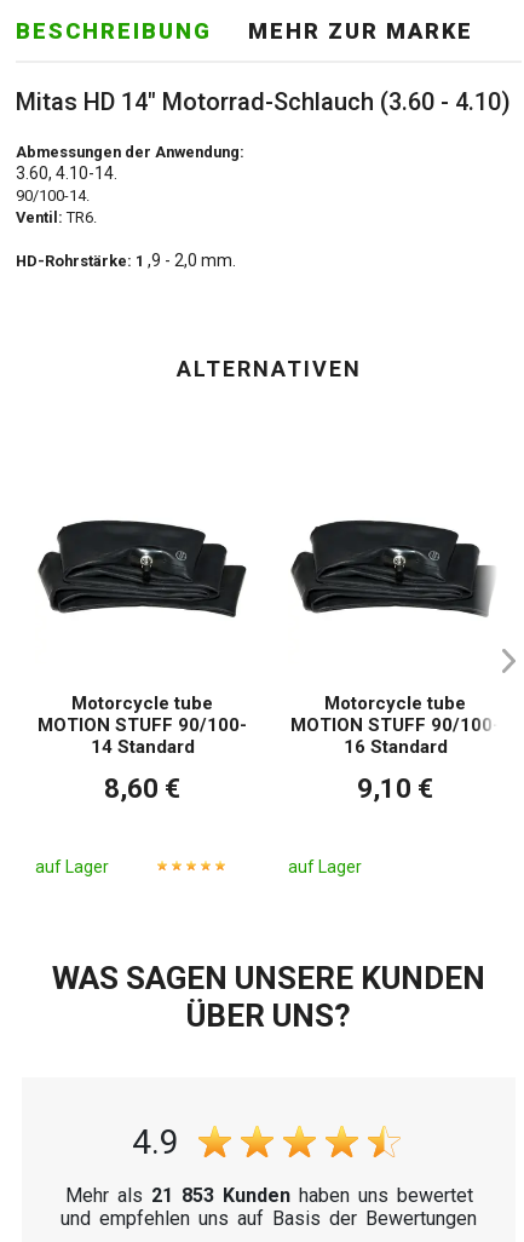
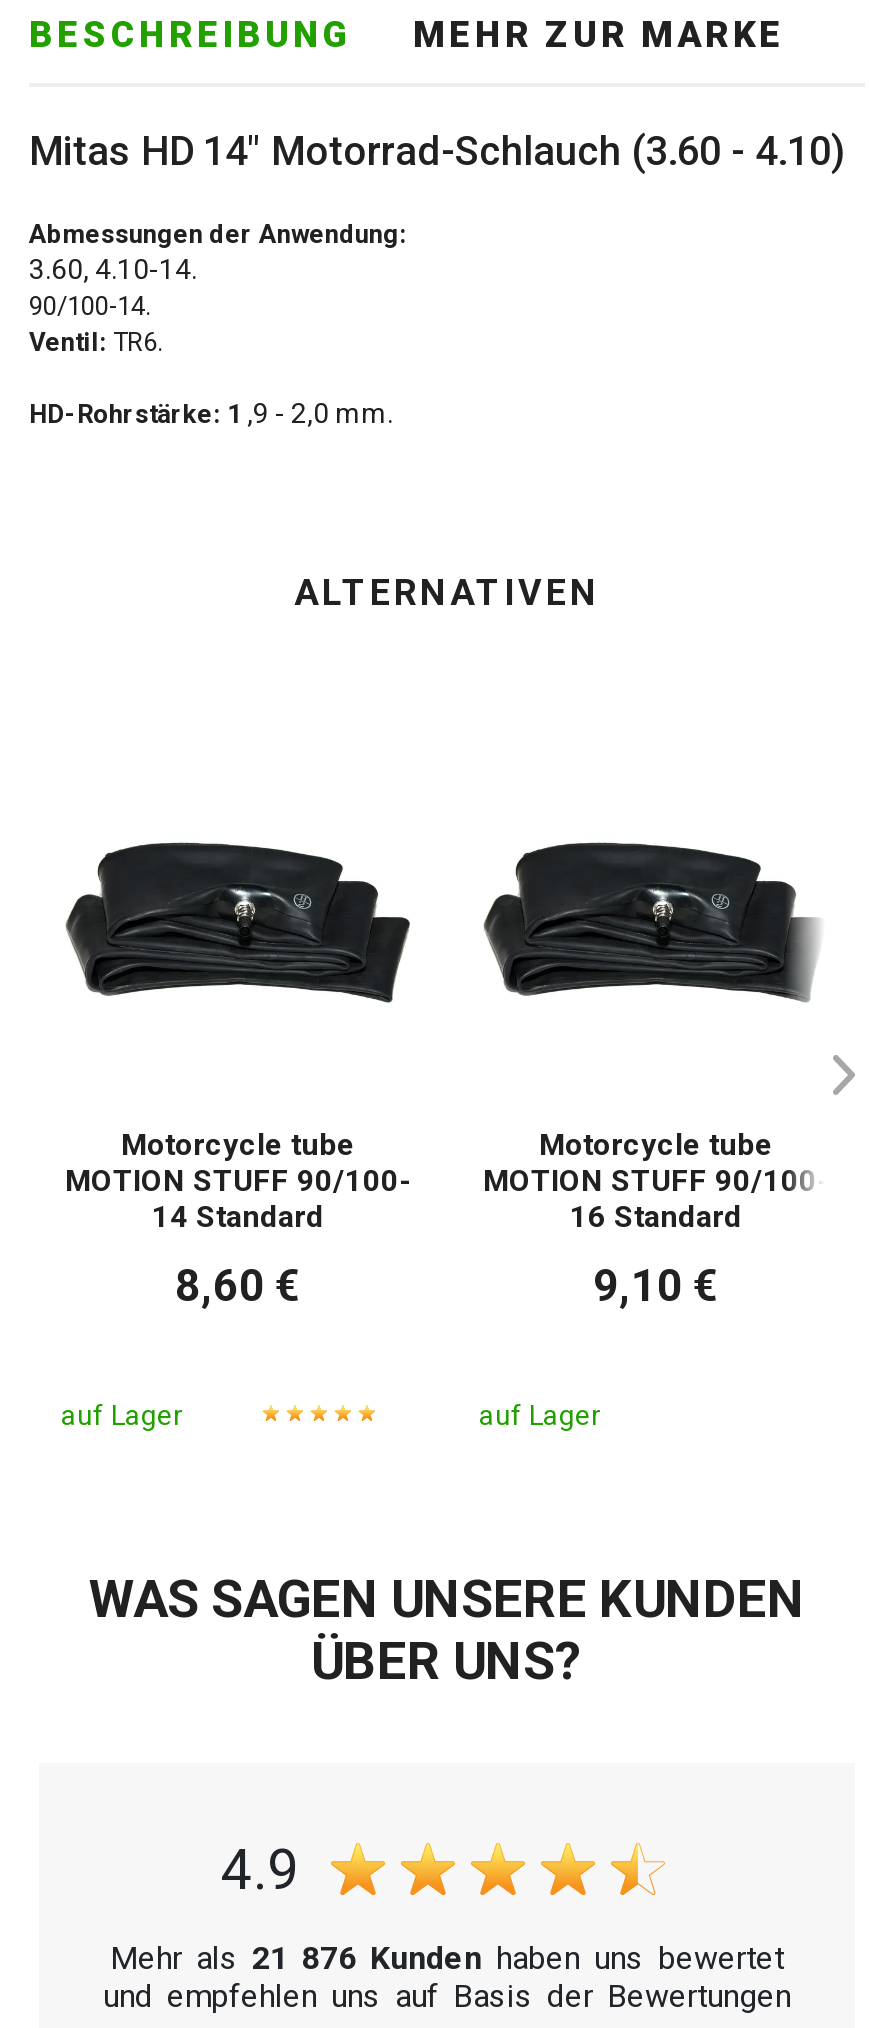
[65,1184,473,1207] Mehr als 21 853 Kunden haben uns bewertet -> [110,1939,784,1977] Mehr als 21 876 Kunden haben uns bewertet

